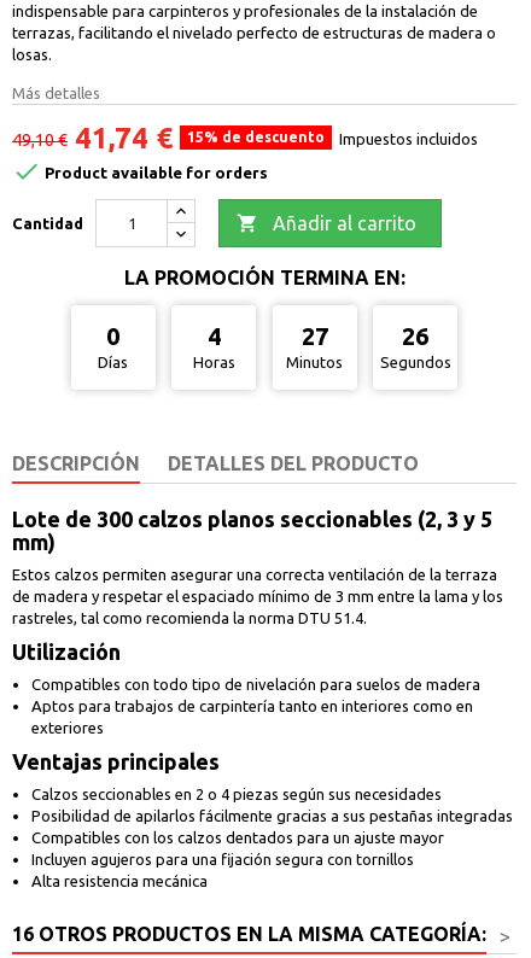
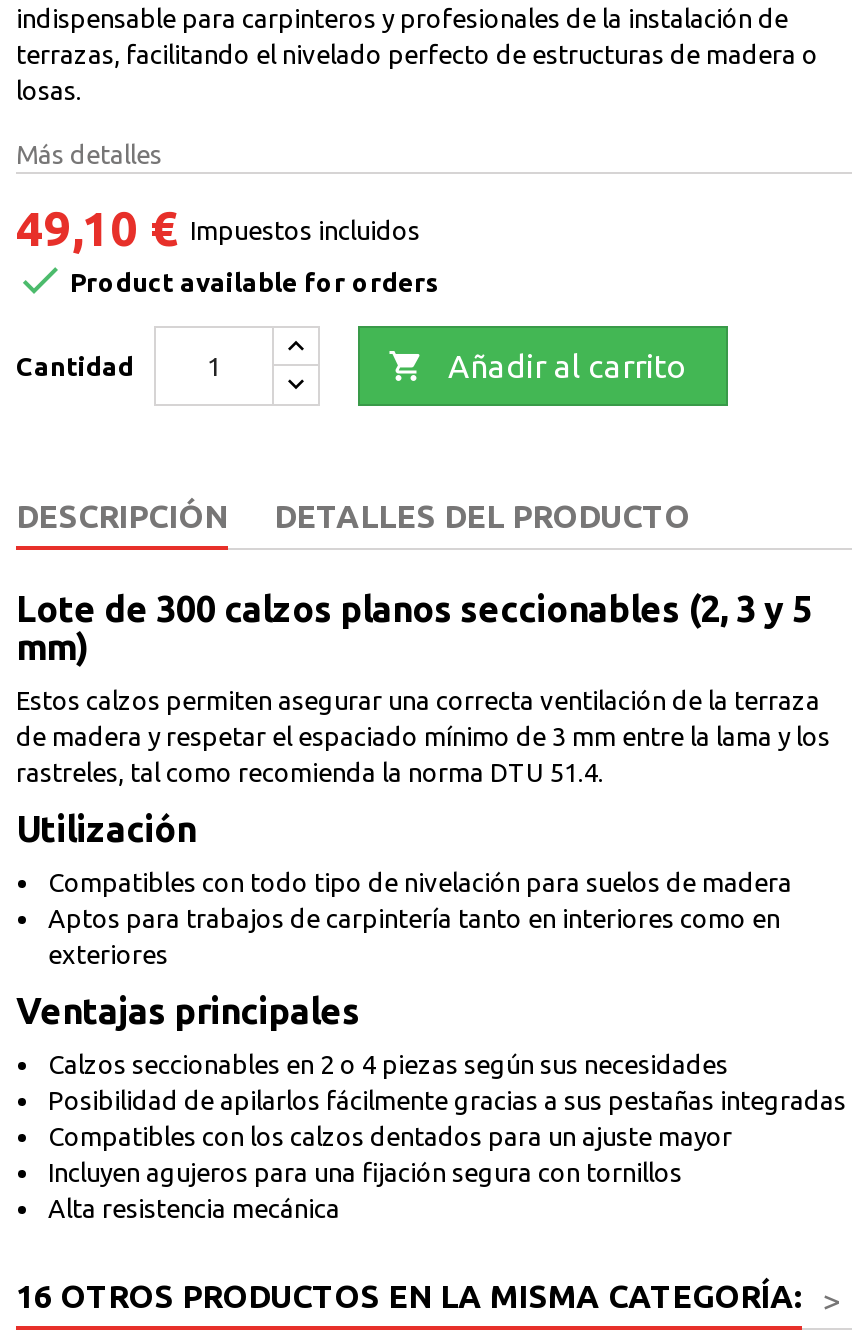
[12,122,478,154] 49,10 € 41,74 € | 15% de descuento | Impuestos incluidos -> [16,202,420,256] 49,10 € Impuestos incluidos
[98,267,405,370] LA PROMOCIÓN TERMINA EN: | 0 | Días -> none
[193,322,235,370] 4 | Horas -> none
[286,322,343,370] 27 | Minutos -> none
[380,322,451,370] 26 | Segundos -> none

